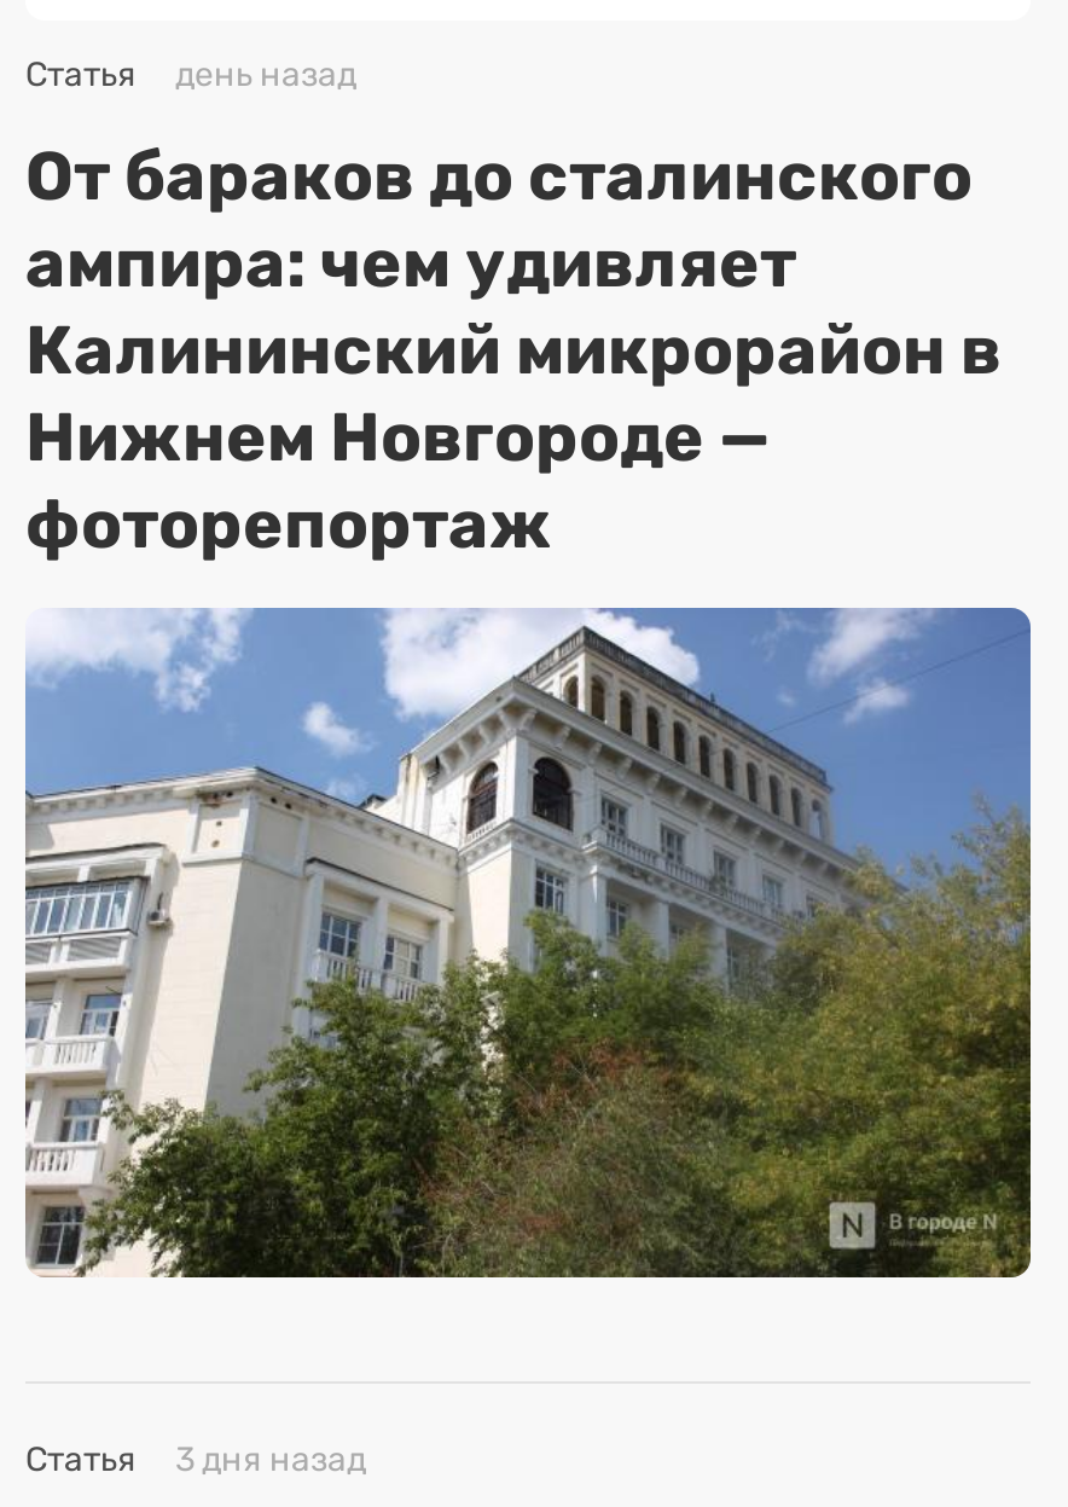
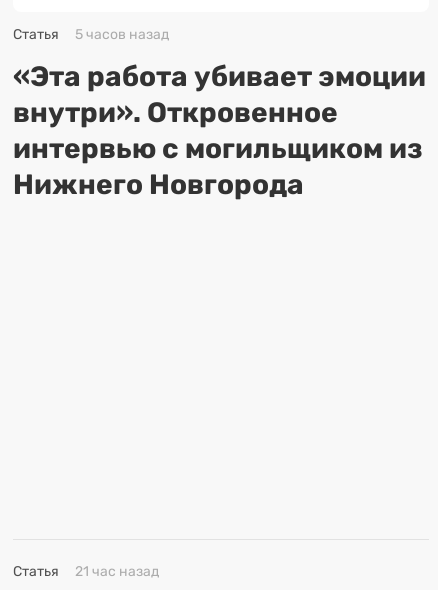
[175,55,356,96] день назад -> [75,26,169,43] 5 часов назад
[25,137,1002,565] От бараков до сталинского | ампира: чем удивляет | Калининский микрорайон в | Нижнем Новгороде — | фоторепортаж -> [13,60,426,201] «Эта работа убивает эмоции | внутри». Откровенное | интервью с могильщиком из | Нижнего Новгорода
[23,605,1033,1280] [image] -> none
[25,1440,366,1481] Статья 3 дня назад -> [13,563,159,580] Статья 21 час назад

